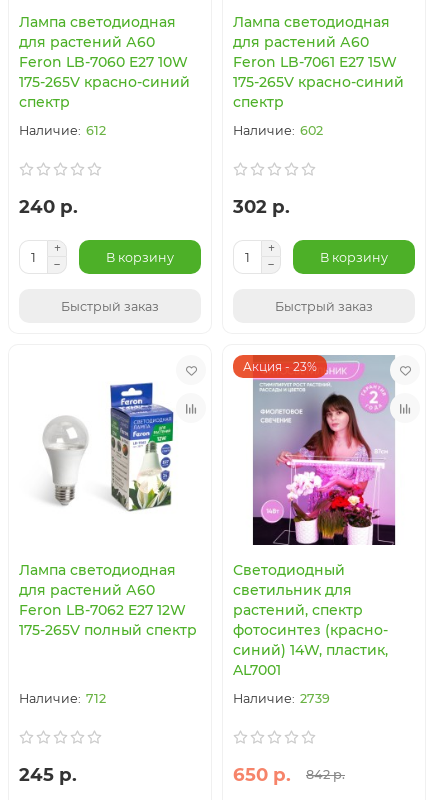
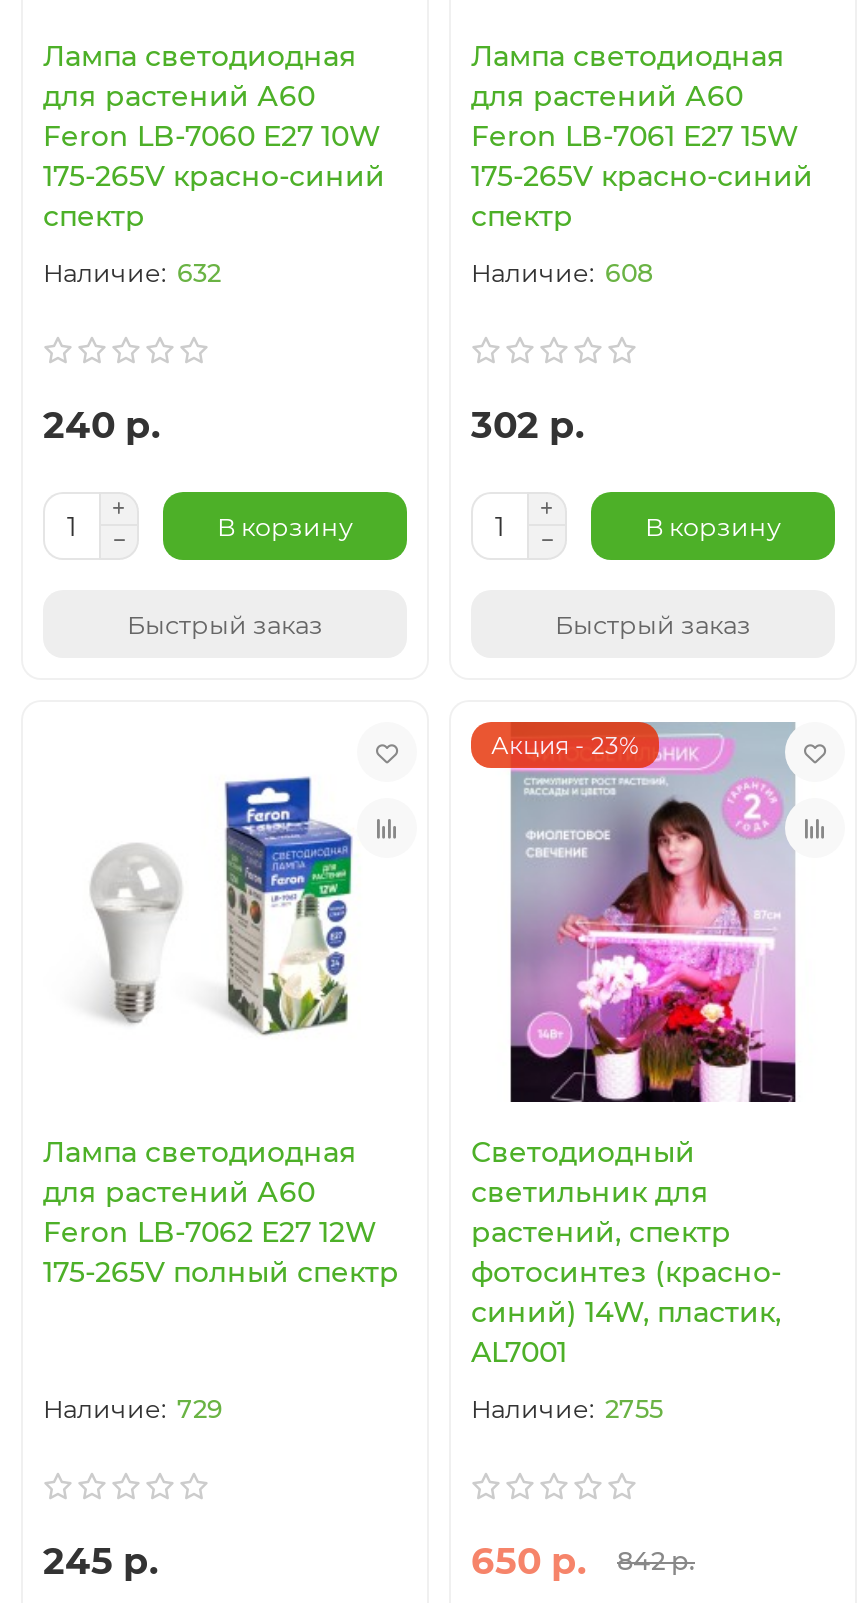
[86,123,106,138] 612 -> [177,258,221,288] 632
[300,123,323,138] 602 -> [605,258,653,288] 608
[86,691,106,706] 712 -> [177,1395,223,1425] 729
[300,691,330,706] 2739 -> [605,1395,663,1425] 2755

